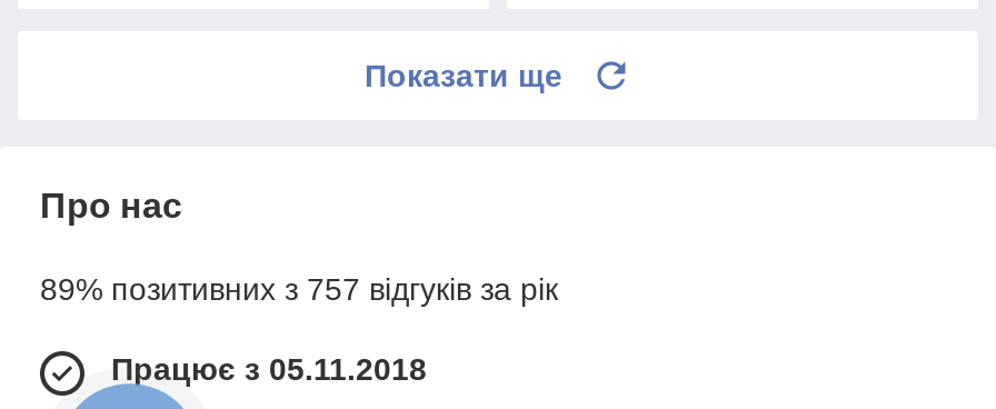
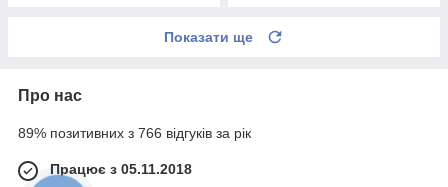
[40,271,558,306] 89% позитивних з 757 відгуків за рік -> [18,125,251,141] 89% позитивних з 766 відгуків за рік

